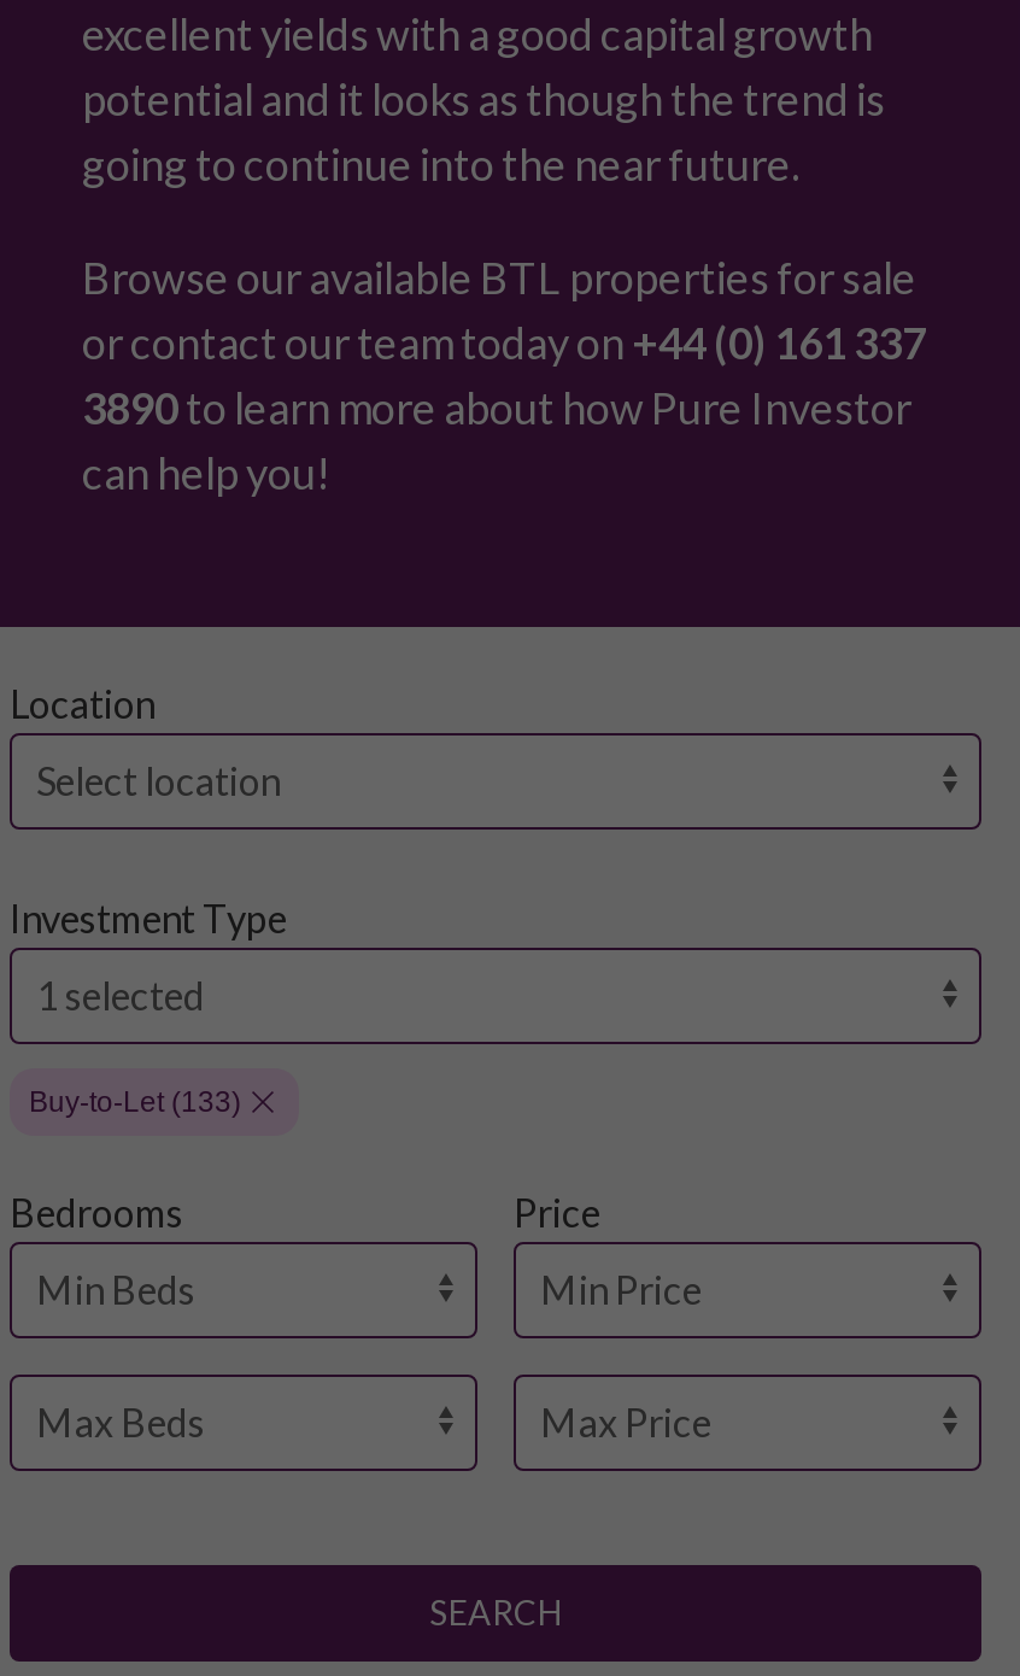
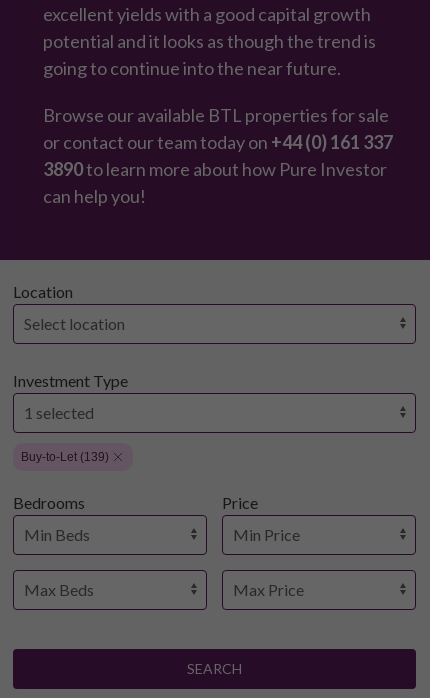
[29,1085,241,1118] Buy-to-Let (133) -> [21,450,109,464] Buy-to-Let (139)

